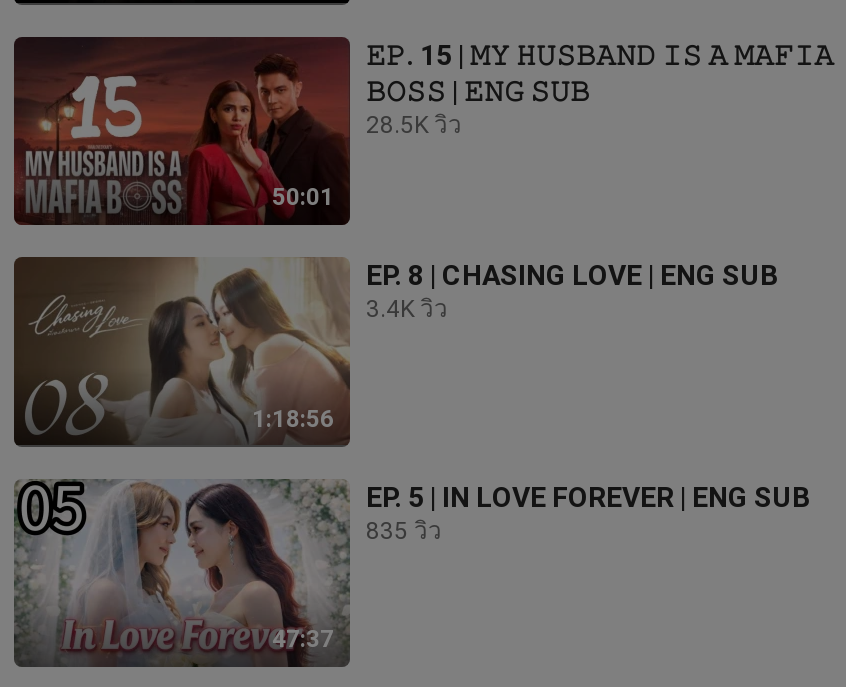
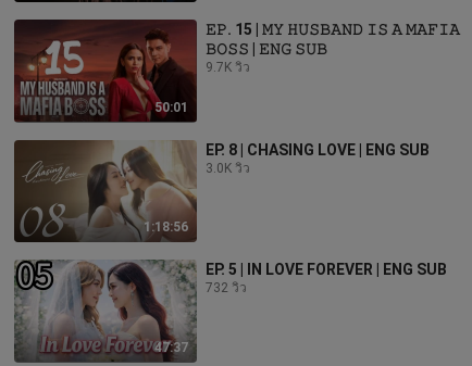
[366,110,462,138] 28.5K วิว -> [206,60,250,75] 9.7K วิว
[366,295,448,323] 3.4K วิว -> [206,160,250,175] 3.0K วิว
[366,516,442,544] 835 วิว -> [206,280,247,295] 732 วิว

